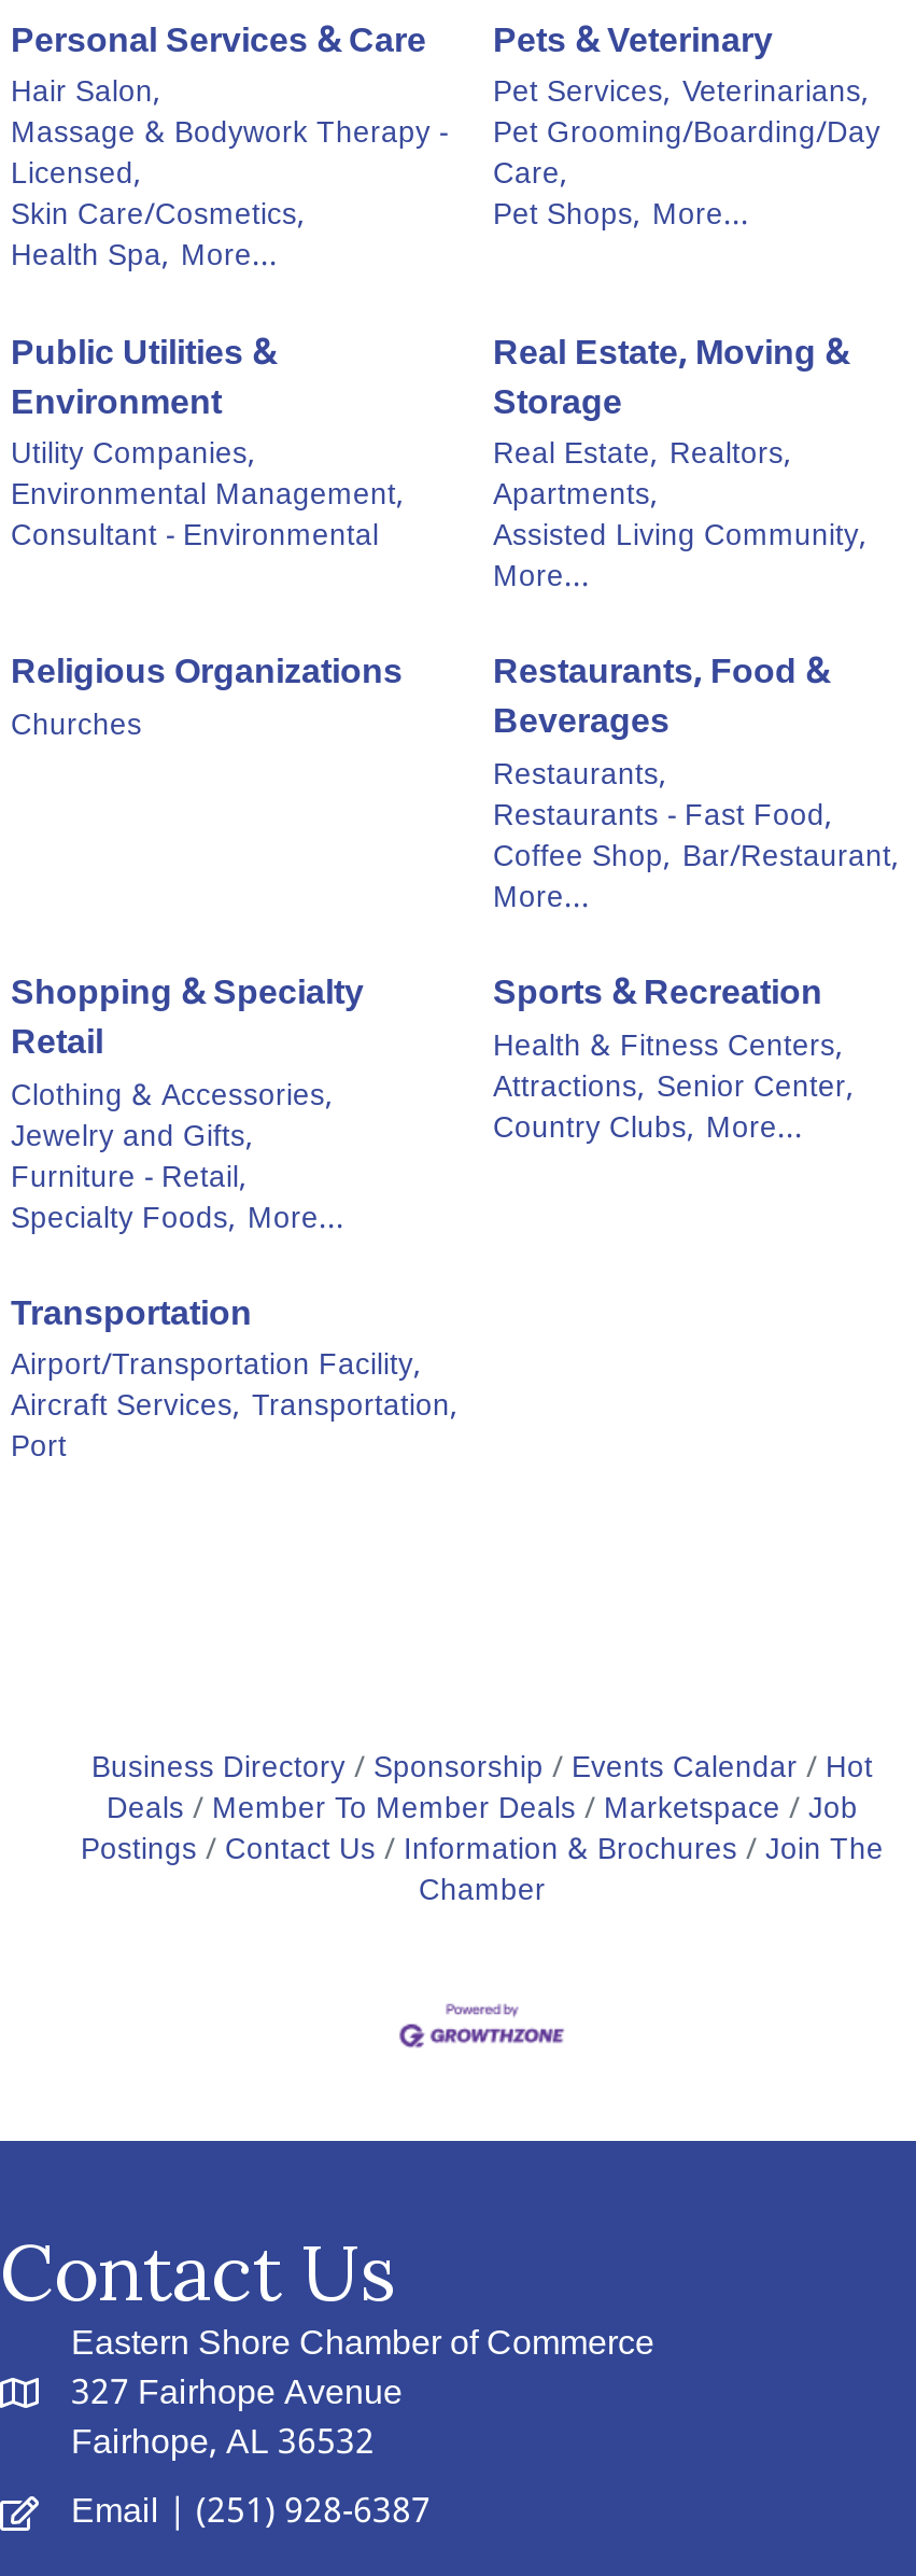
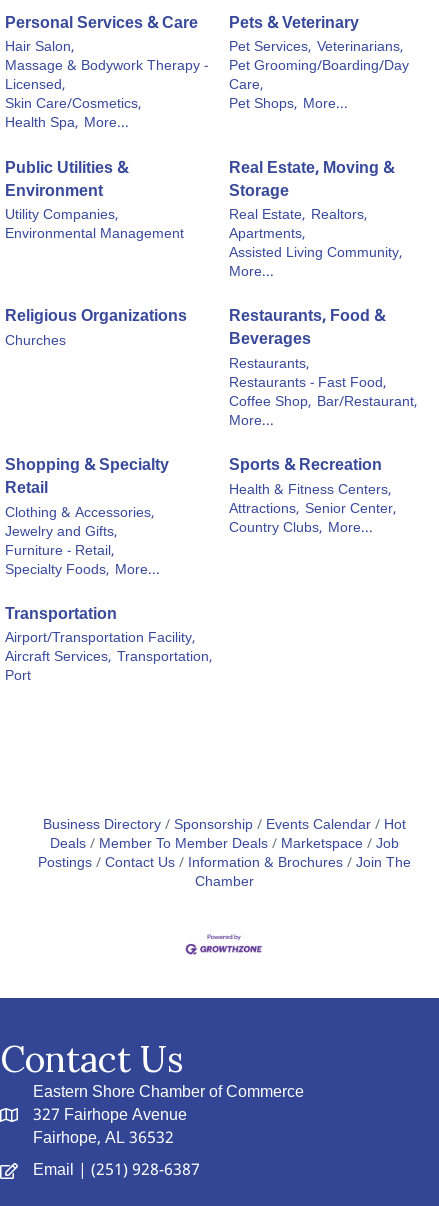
[11,471,403,562] Environmental Management, | Consultant - Environmental -> [5,223,184,246] Environmental Management

